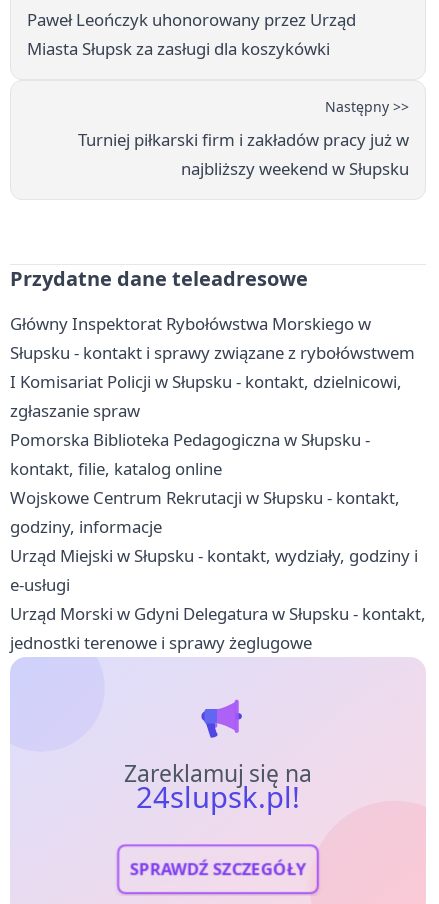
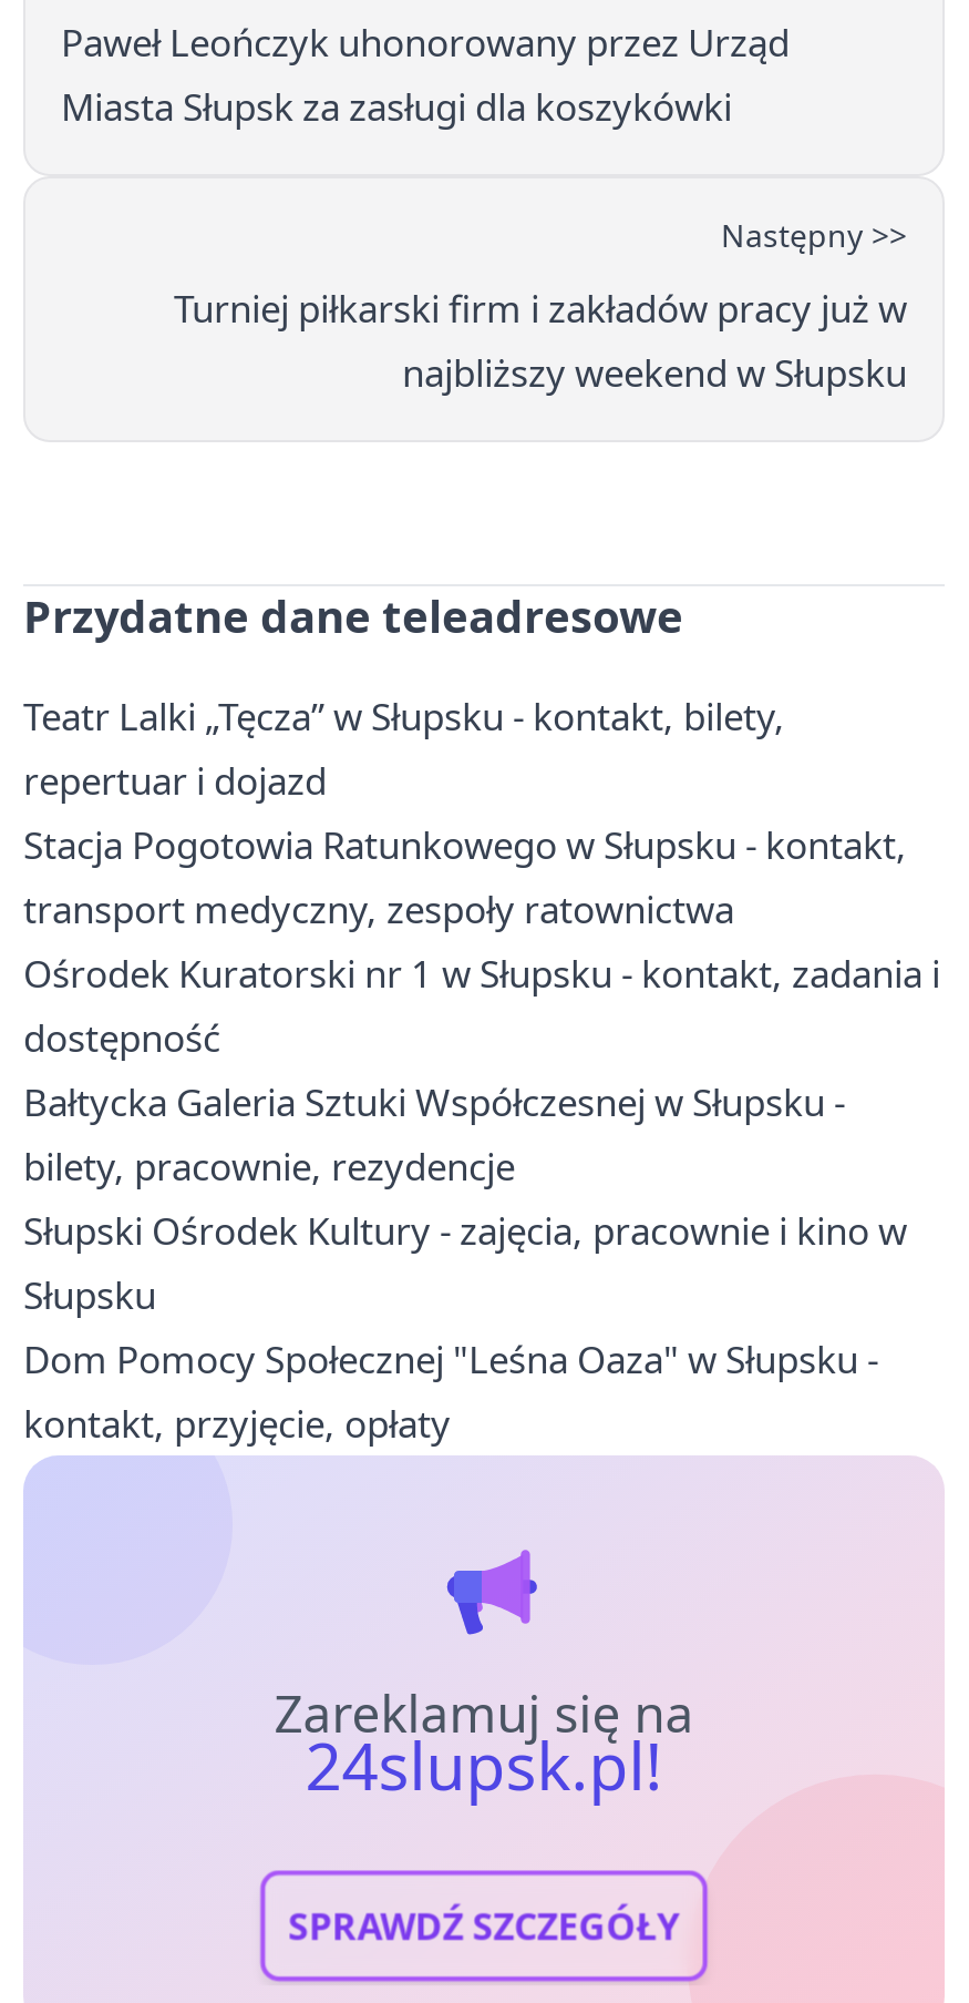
[10,312,426,654] Główny Inspektorat Rybołówstwa Morskiego w | Słupsku - kontakt i sprawy związane z rybołówstwem | I Komisariat Policji w Słupsku - kontakt, dzielnicowi, | zgłaszanie spraw | Pomorska Biblioteka Pedagogiczna w Słupsku - | kontakt, filie, katalog online | Wojskowe Centrum Rekrutacji w Słupsku - kontakt, | godziny, informacje | Urząd Miejski w Słupsku - kontakt, wydziały, godziny i | e-usługi | Urząd Morski w Gdyni Delegatura w Słupsku - kontakt, | jednostki terenowe i sprawy żeglugowe -> [23,691,940,1449] Teatr Lalki „Tęcza” w Słupsku - kontakt, bilety, | repertuar i dojazd | Stacja Pogotowia Ratunkowego w Słupsku - kontakt, | transport medyczny, zespoły ratownictwa | Ośrodek Kuratorski nr 1 w Słupsku - kontakt, zadania i | dostępność | Bałtycka Galeria Sztuki Współczesnej w Słupsku - | bilety, pracownie, rezydencje | Słupski Ośrodek Kultury - zajęcia, pracownie i kino w | Słupsku | Dom Pomocy Społecznej "Leśna Oaza" w Słupsku - | kontakt, przyjęcie, opłaty

